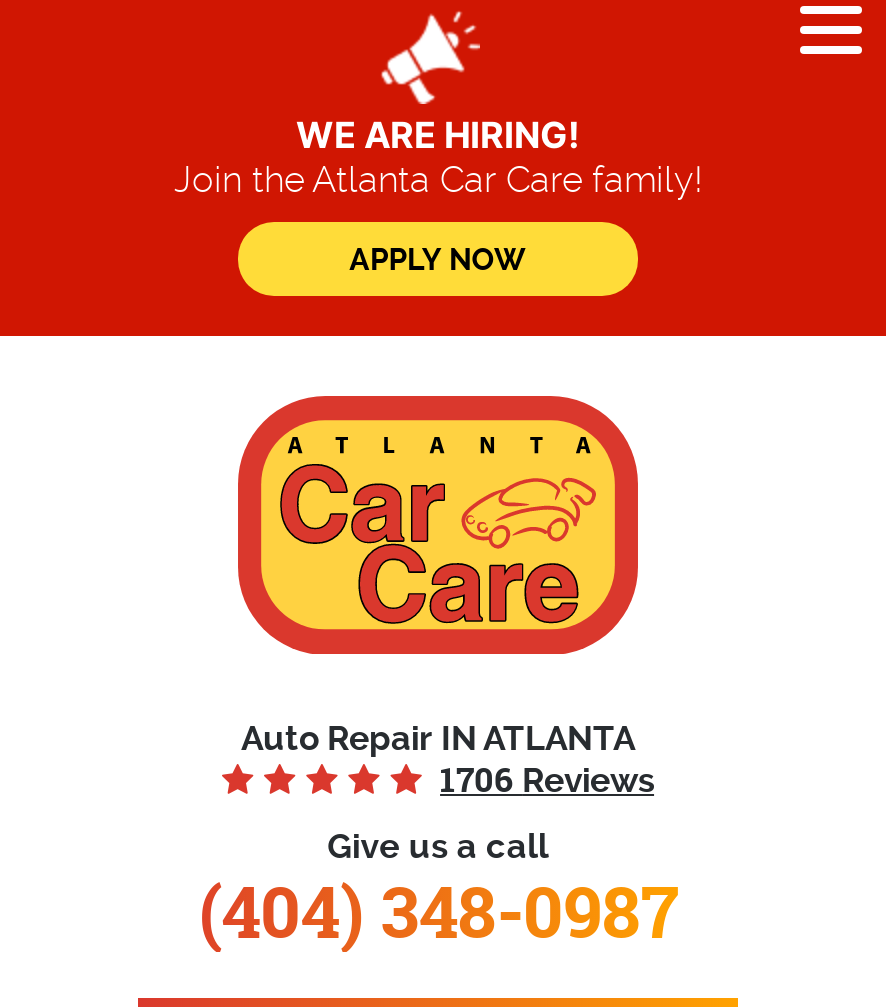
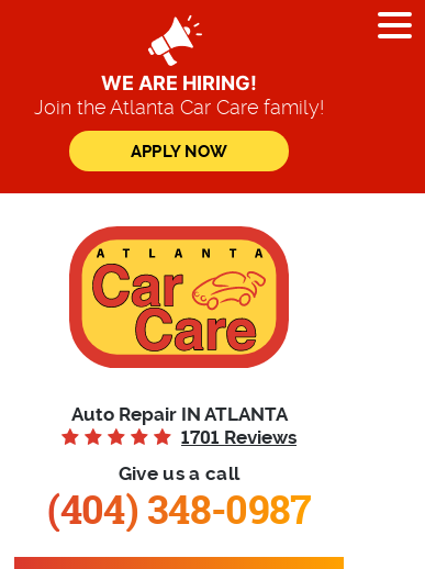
[440,757,654,803] 1706 Reviews -> [181,424,297,450] 1701 Reviews

